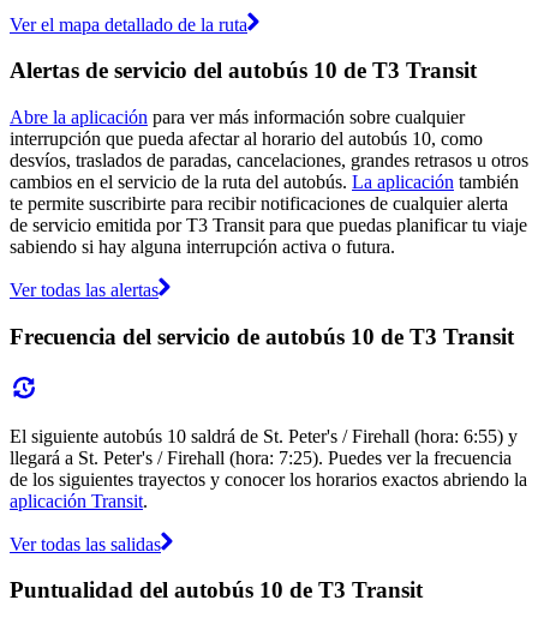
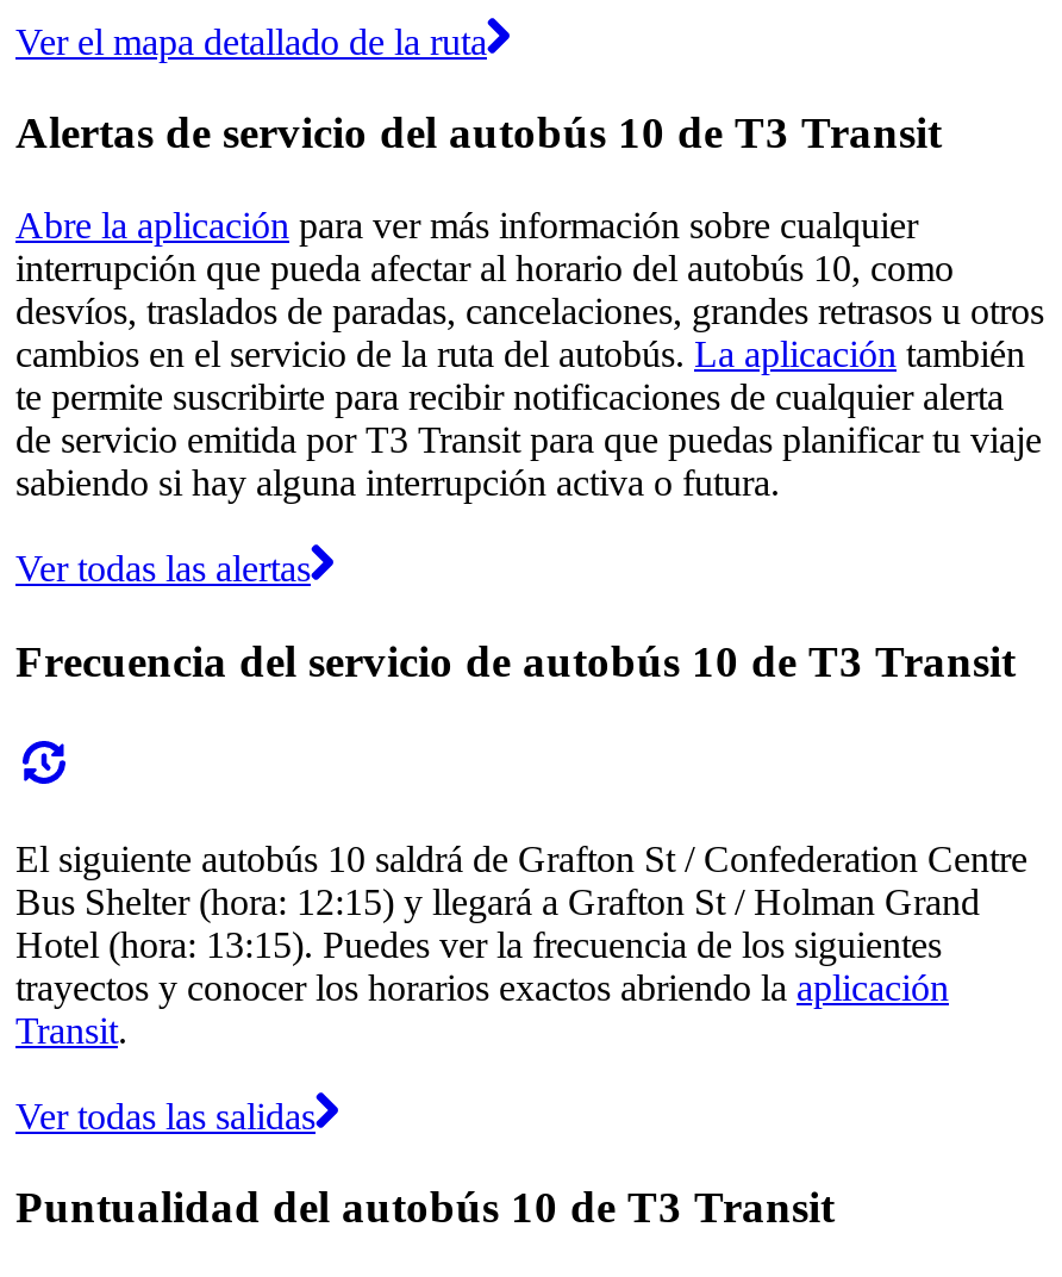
[10,425,527,511] El siguiente autobús 10 saldrá de St. Peter's / Firehall (hora: 6:55) y | llegará a St. Peter's / Firehall (hora: 7:25). Puedes ver la frecuencia | de los siguientes trayectos y conocer los horarios exactos abriendo la | aplicación Transit. -> [15,837,1027,1049] El siguiente autobús 10 saldrá de Grafton St / Confederation Centre | Bus Shelter (hora: 12:15) y llegará a Grafton St / Holman Grand | Hotel (hora: 13:15). Puedes ver la frecuencia de los siguientes | trayectos y conocer los horarios exactos abriendo la aplicación | Transit.

